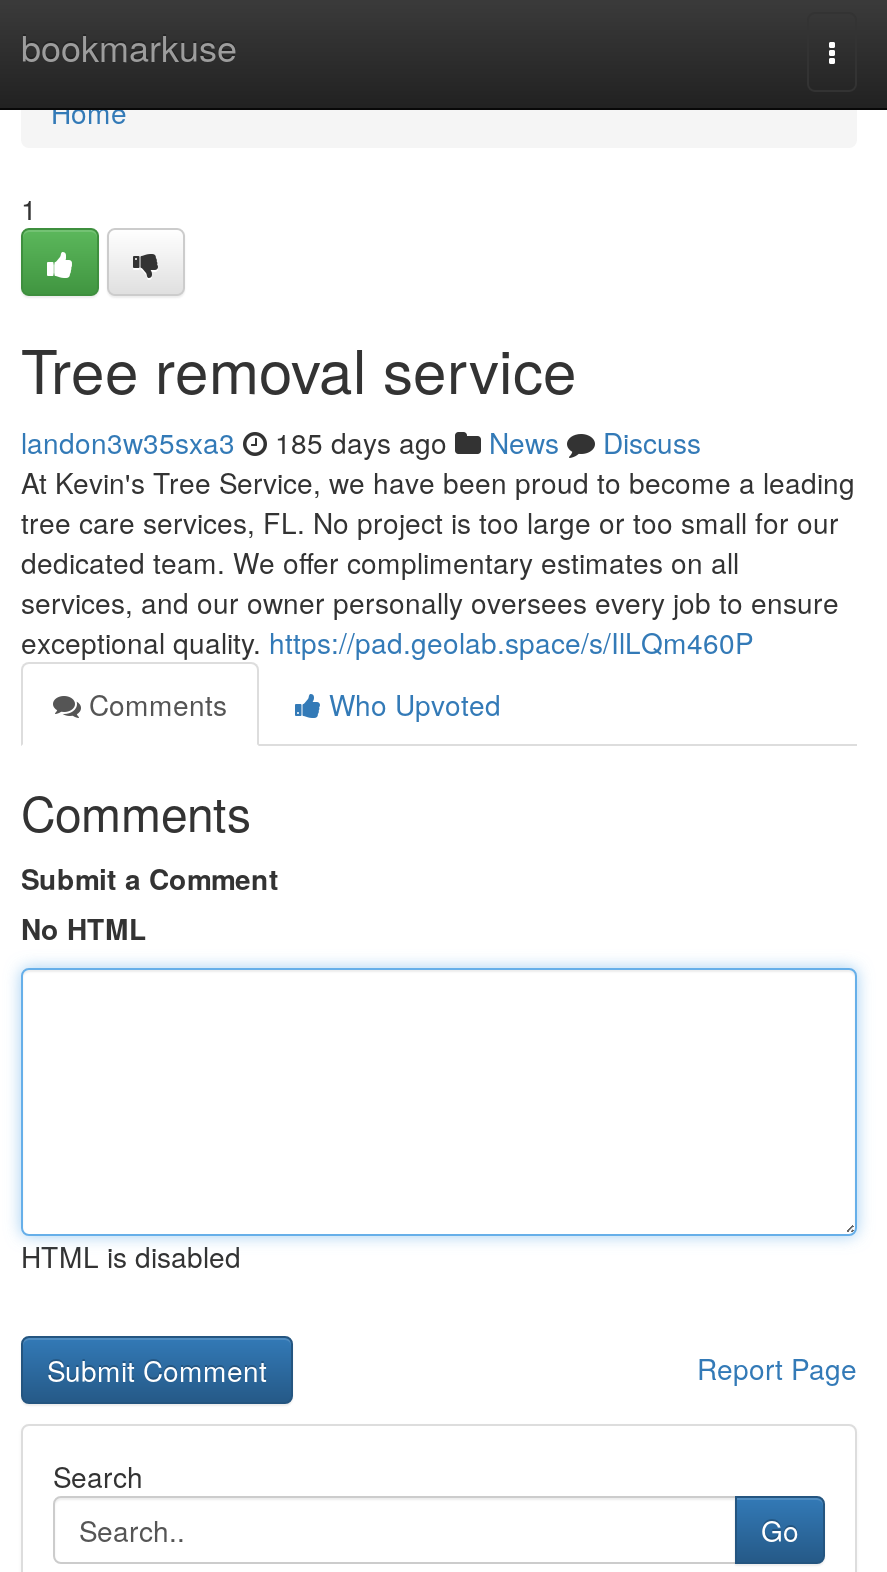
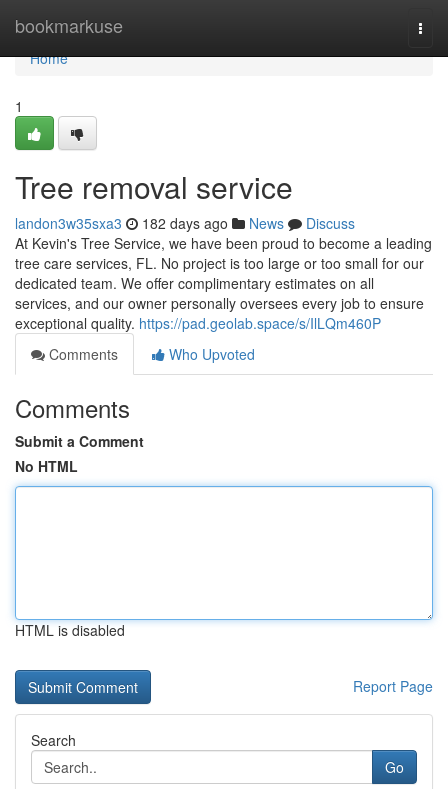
[21,422,701,462] landon3w35sxa3 185 days ago News Discuss -> [15,213,355,233] landon3w35sxa3 182 days ago News Discuss

